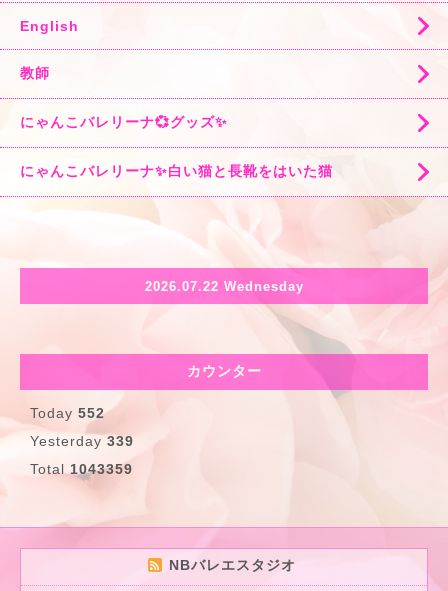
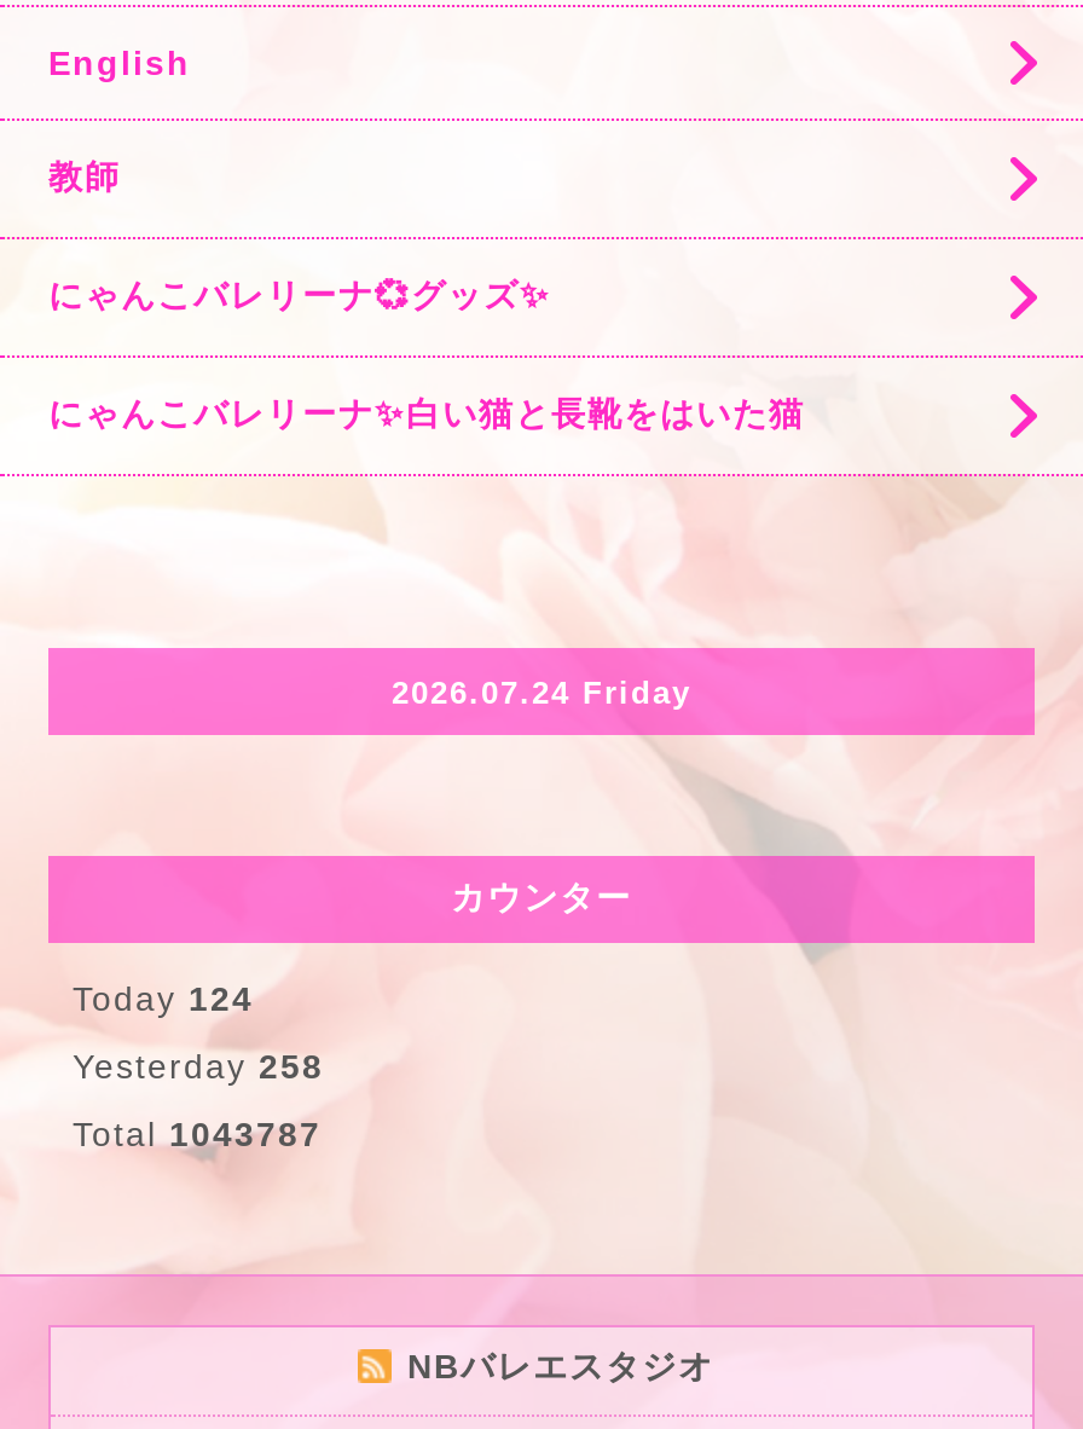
[144,278,303,293] 2026.07.22 Wednesday -> [392,673,691,710] 2026.07.24 Friday
[30,405,105,421] Today 552 -> [73,979,254,1018] Today 124
[30,433,134,449] Yesterday 339 -> [73,1047,324,1086] Yesterday 258
[30,461,133,477] Total 1043359 -> [73,1115,322,1153] Total 1043787

